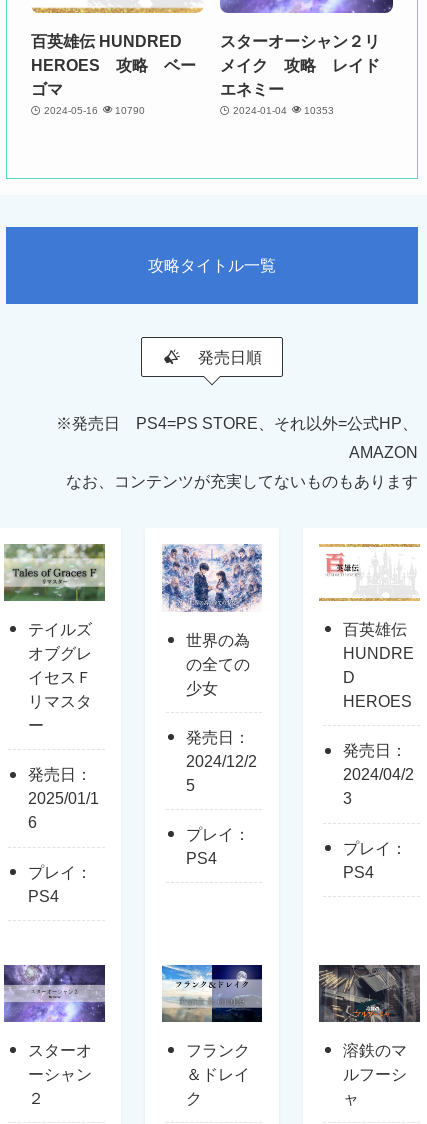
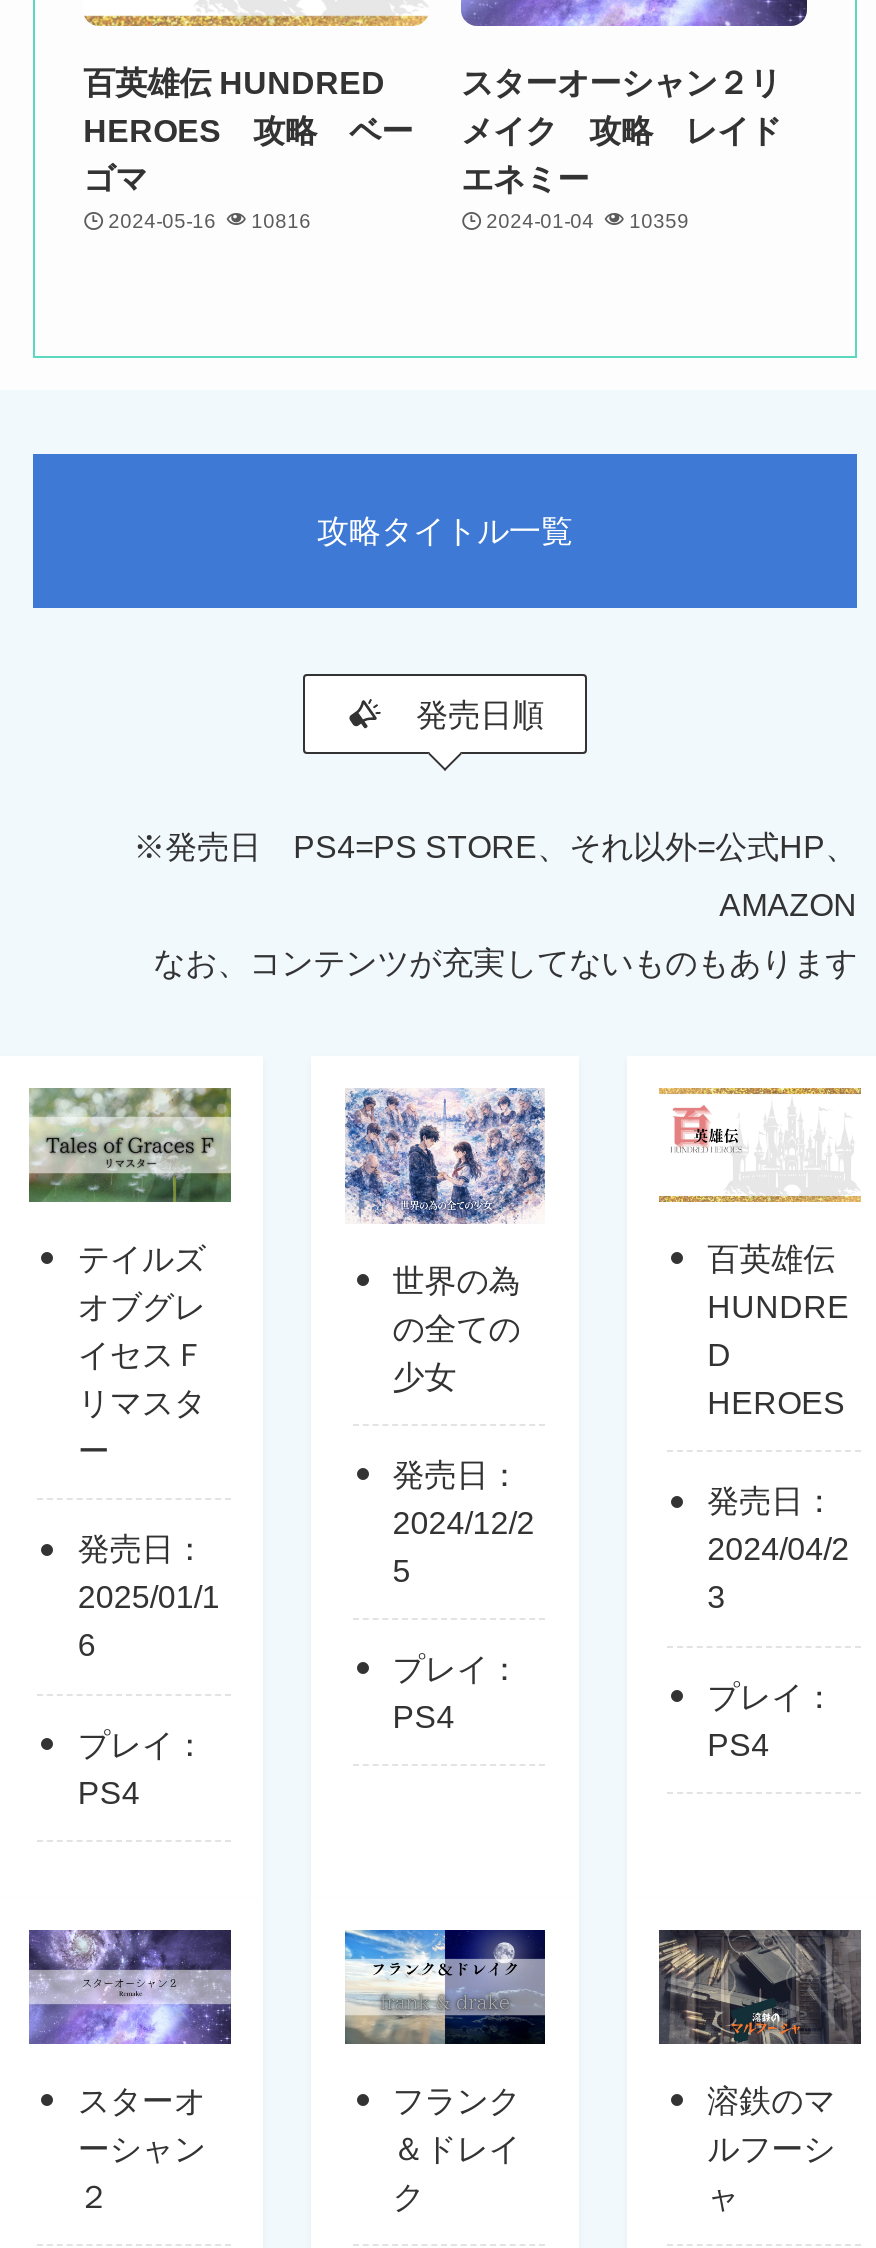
[44,105,145,116] 2024-05-16 10790 -> [108,210,311,232] 2024-05-16 10816
[233,105,334,116] 2024-01-04 10353 -> [486,210,689,232] 2024-01-04 10359

